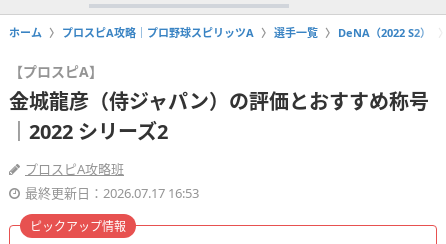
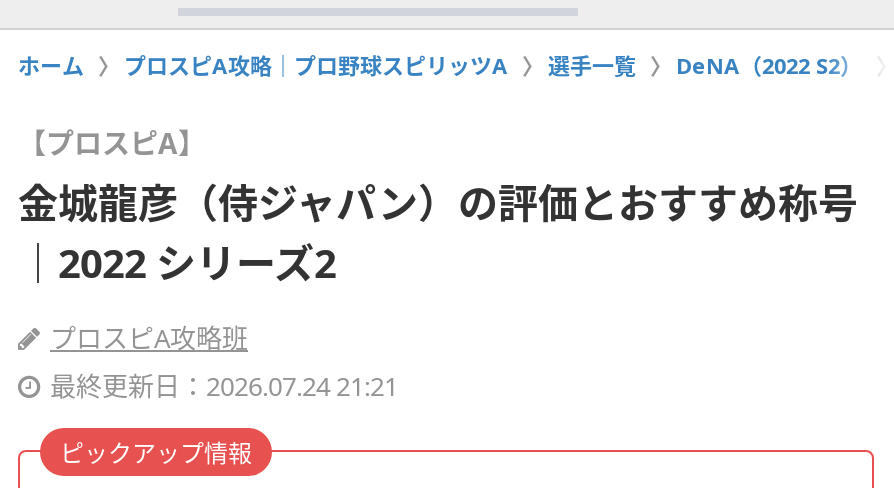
[25,184,199,202] 最終更新日：2026.07.17 16:53 -> [50,368,398,404] 最終更新日：2026.07.24 21:21

